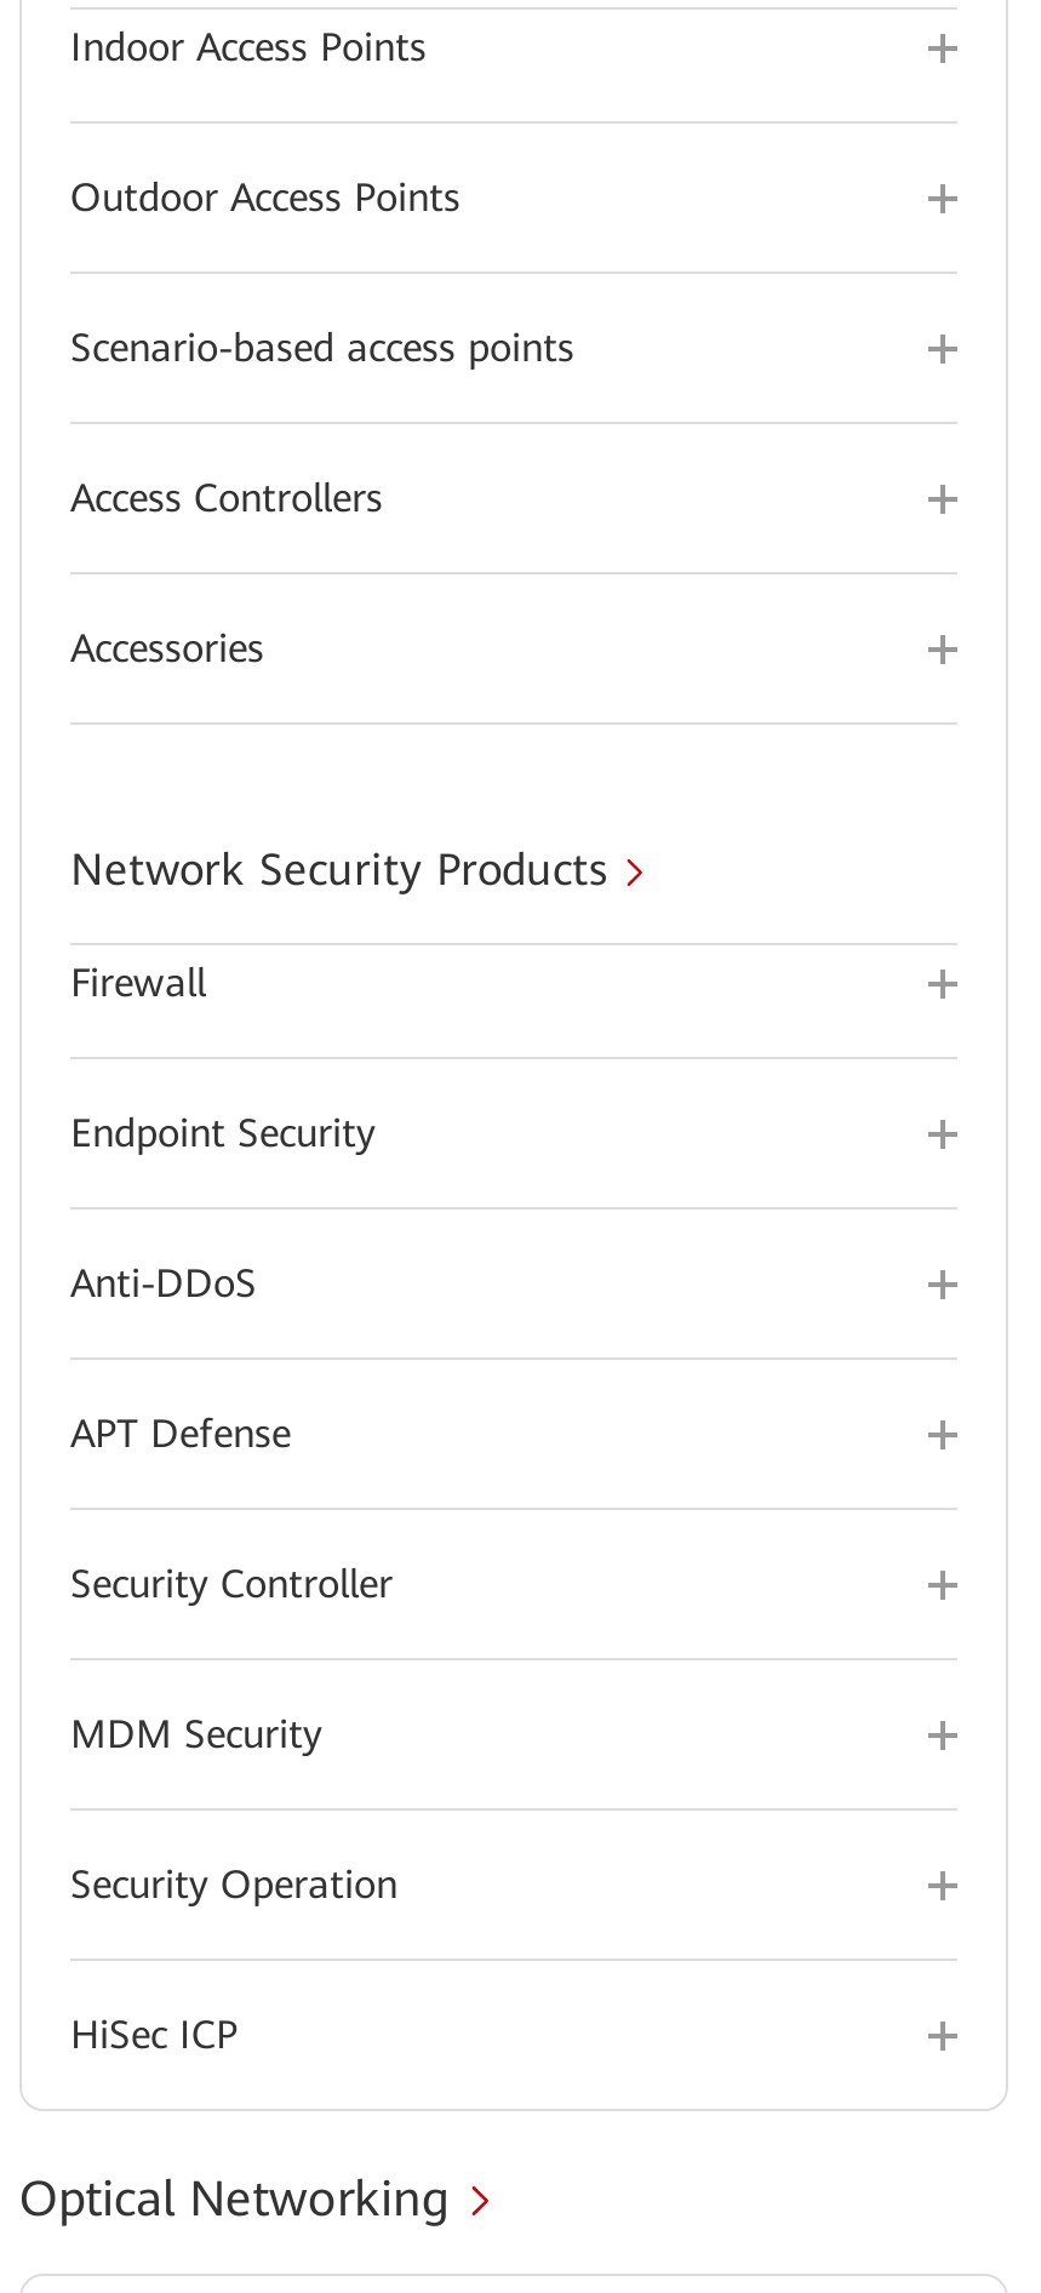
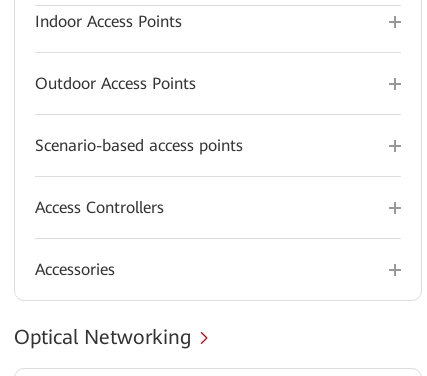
[70,844,608,2058] Network Security Products | Firewall | Endpoint Security | Anti-DDoS | APT Defense | Security Controller | MDM Security | Security Operation | HiSec ICP -> none

